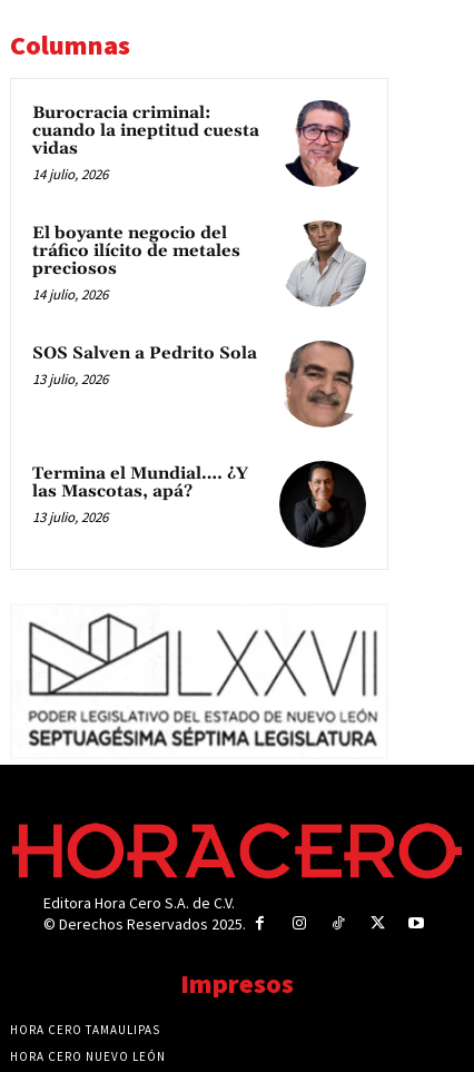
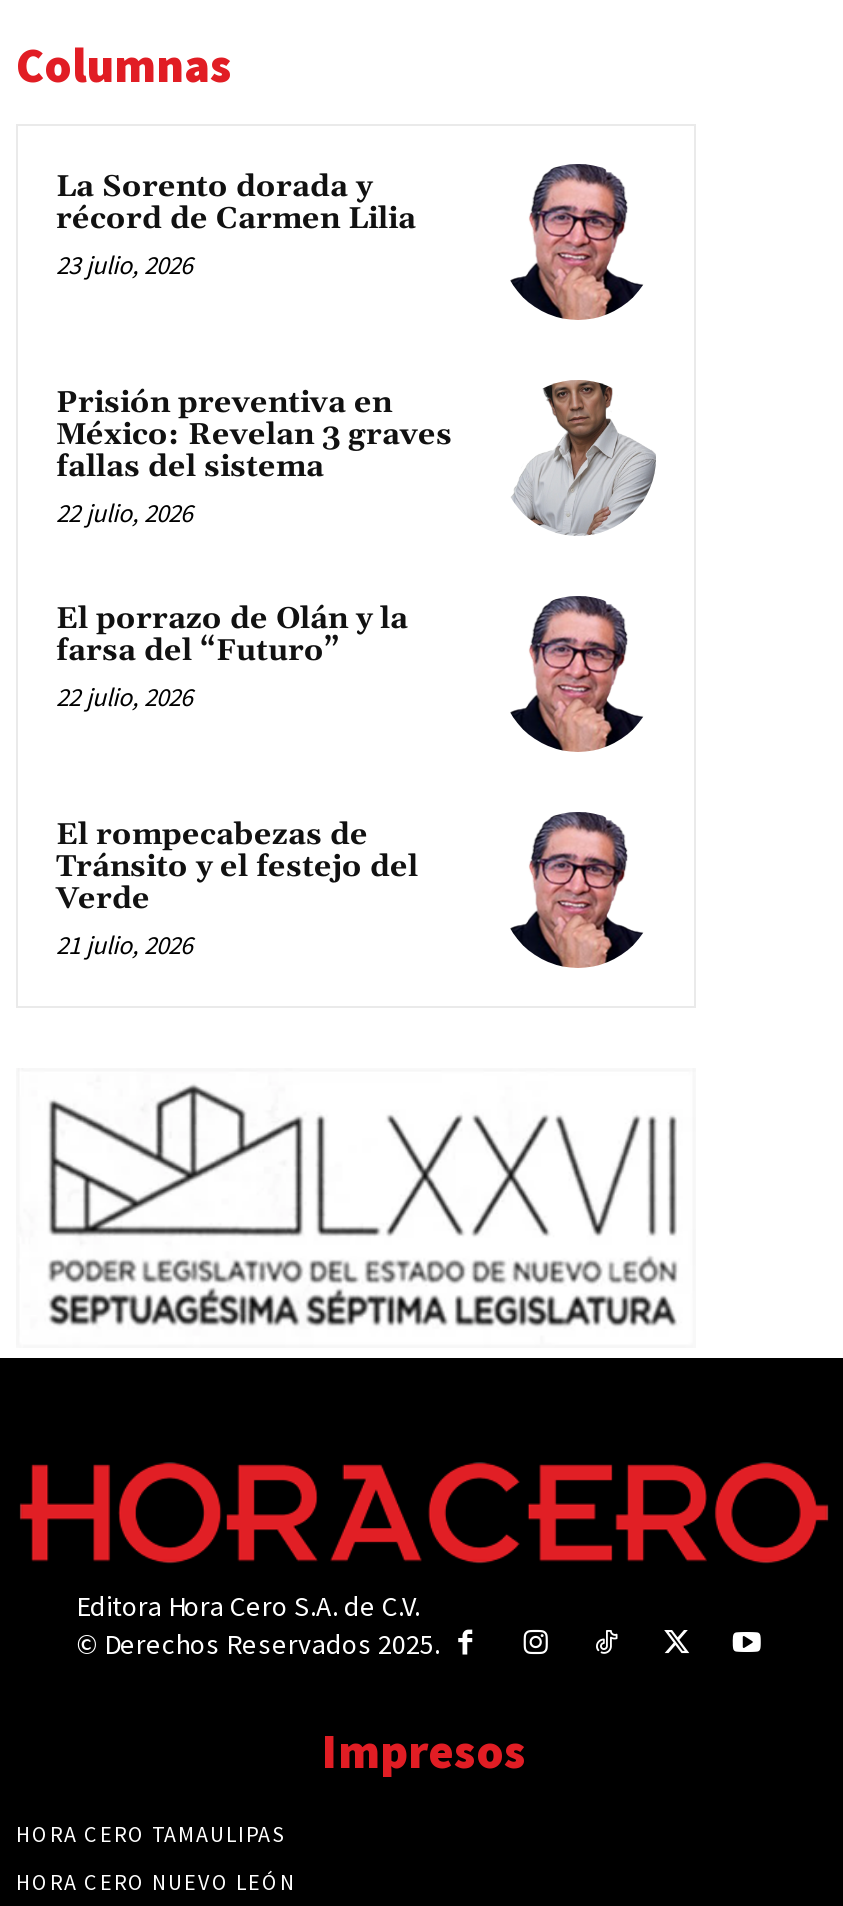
[32,102,259,183] Burocracia criminal: | cuando la ineptitud cuesta | vidas | 14 julio, 2026 -> [56,167,416,281] La Sorento dorada y | récord de Carmen Lilia | 23 julio, 2026
[32,222,240,303] El boyante negocio del | tráfico ilícito de metales | preciosos | 14 julio, 2026 -> [56,383,452,529] Prisión preventiva en | México: Revelan 3 graves | fallas del sistema | 22 julio, 2026
[32,342,257,388] SOS Salven a Pedrito Sola | 13 julio, 2026 -> [56,599,408,713] El porrazo de Olán y la | farsa del “Futuro” | 22 julio, 2026
[284,341,357,426] [image] -> [510,596,644,752] [image]
[32,463,248,526] Termina el Mundial…. ¿Y | las Mascotas, apá? | 13 julio, 2026 -> [56,815,418,961] El rompecabezas de | Tránsito y el festejo del | Verde | 21 julio, 2026
[278,462,367,549] [image] -> [500,812,656,968] [image]

